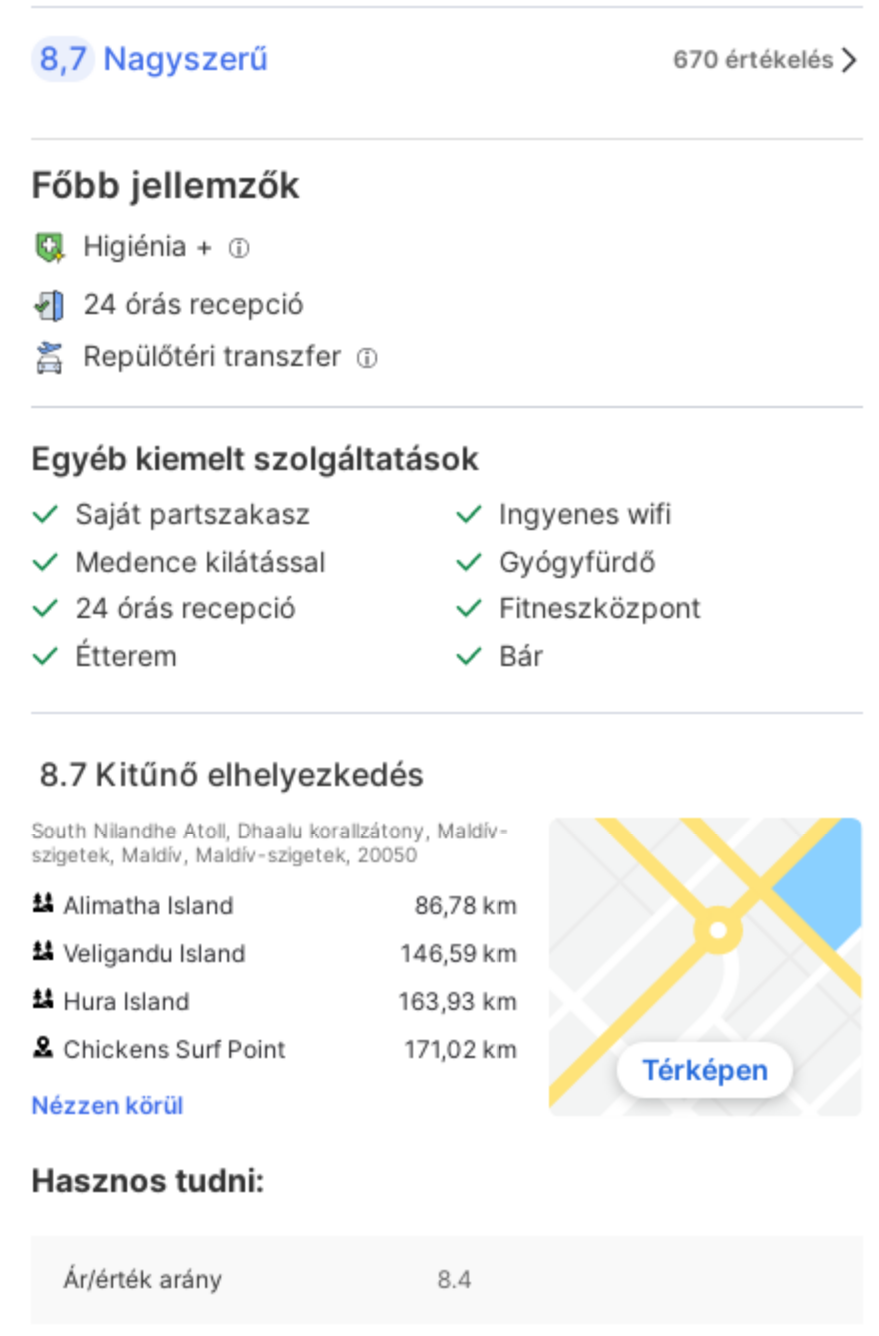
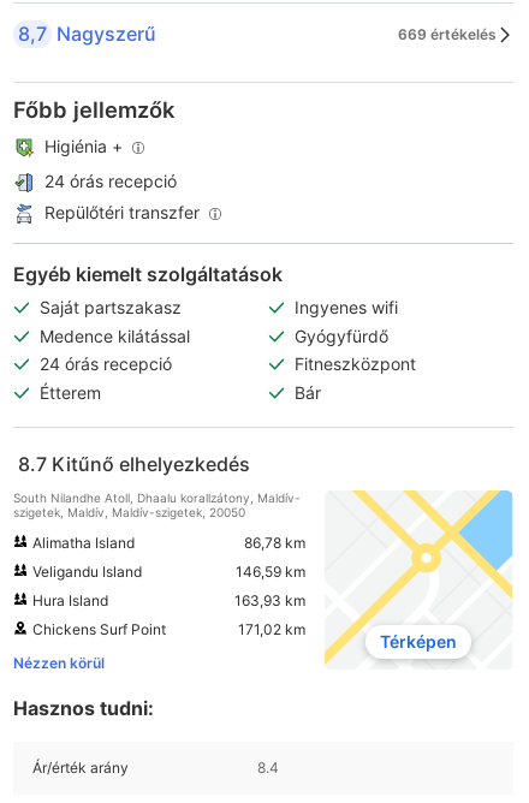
[673,43,835,73] 670 értékelés -> [398,25,497,43] 669 értékelés

